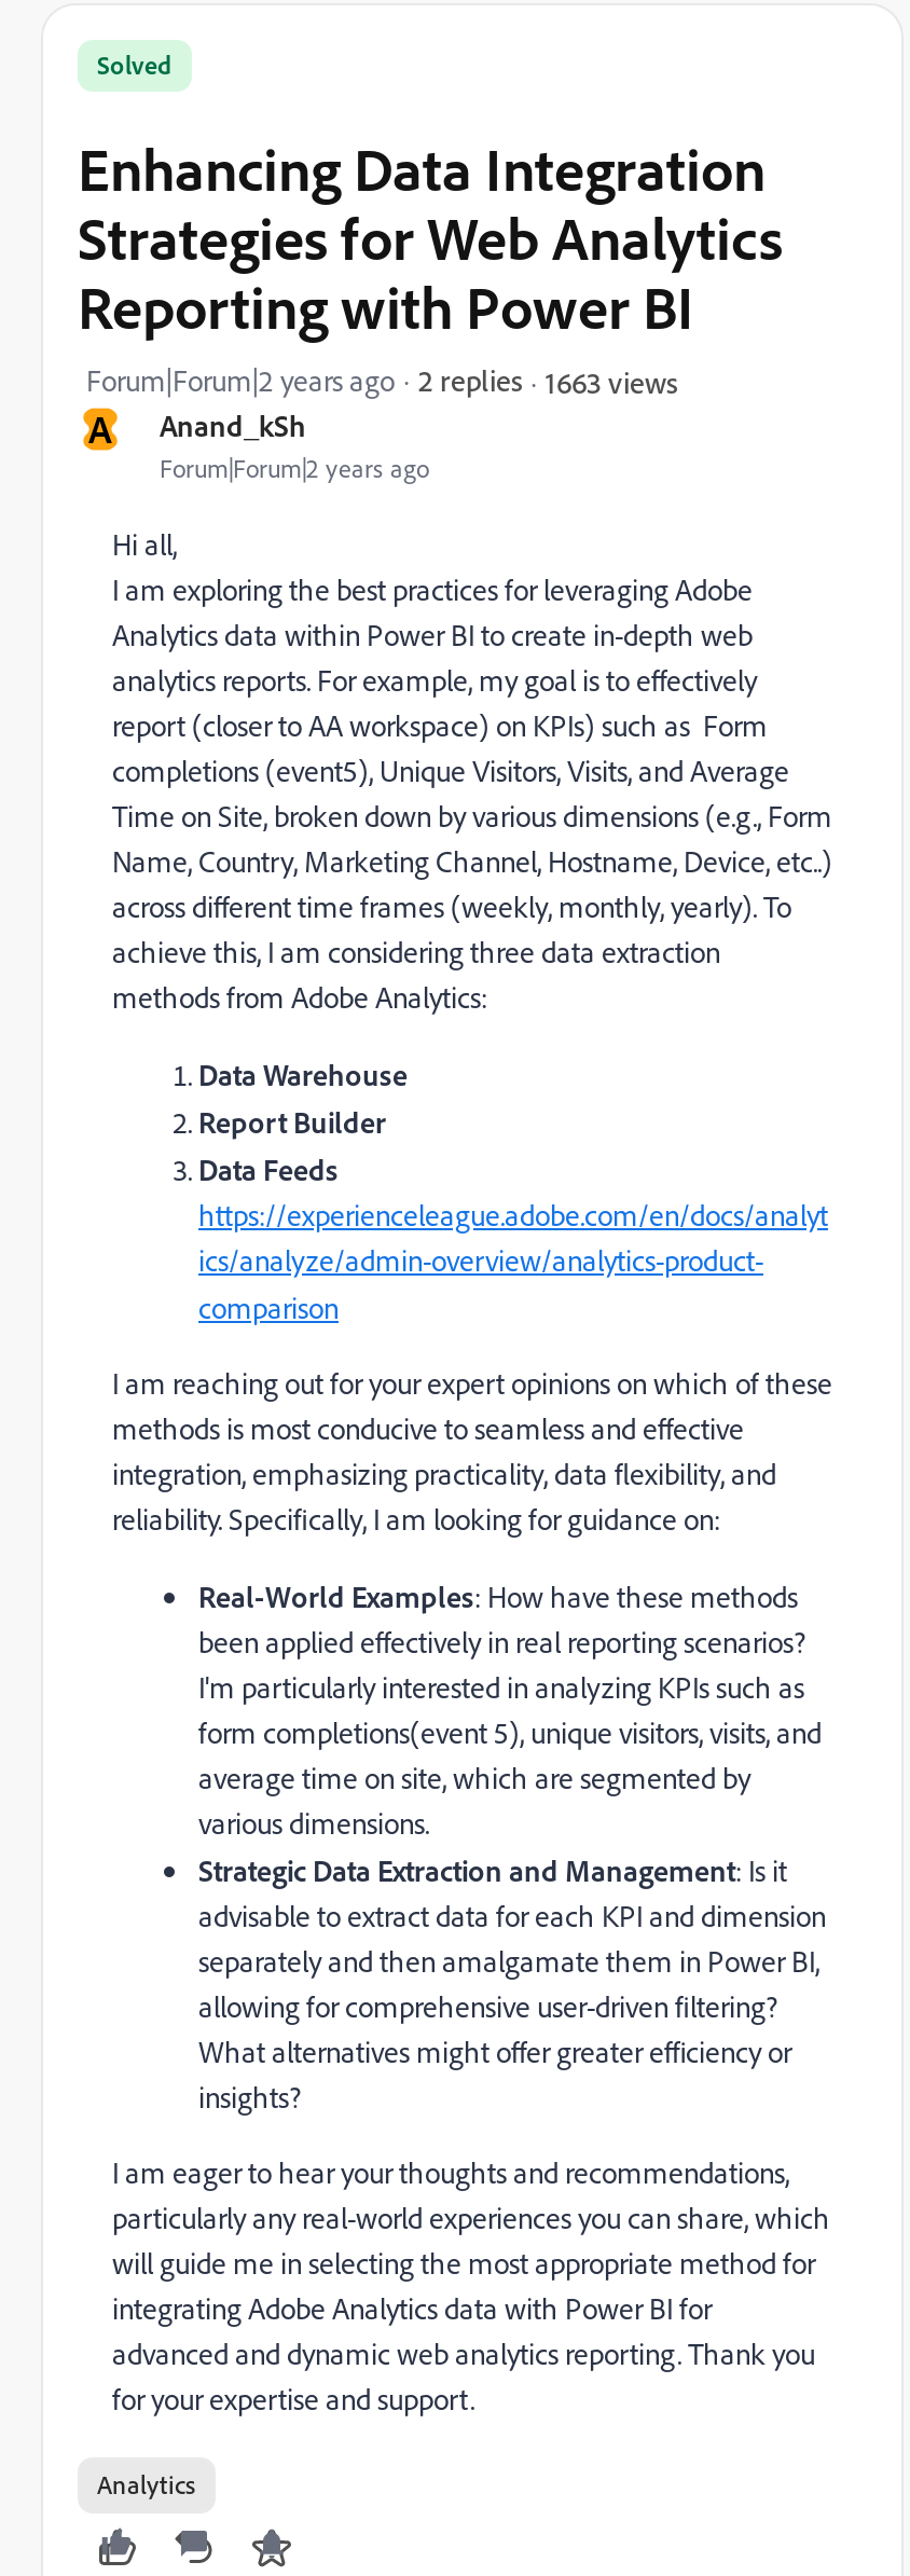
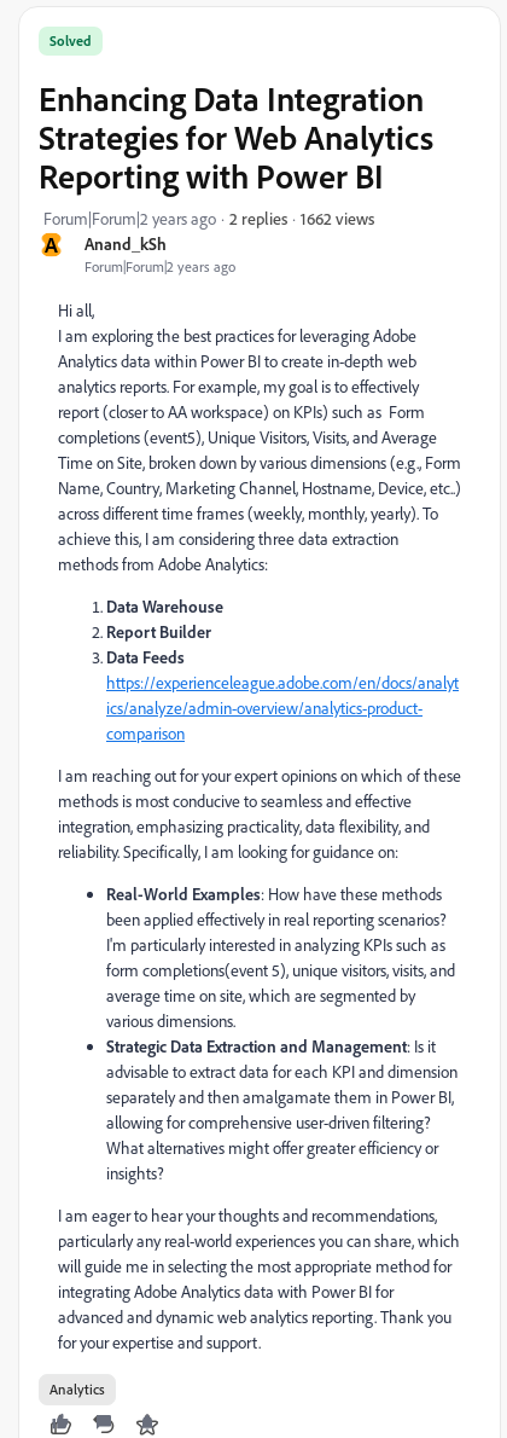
[546,362,677,399] 1663 views -> [301,207,374,228] 1662 views

